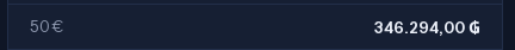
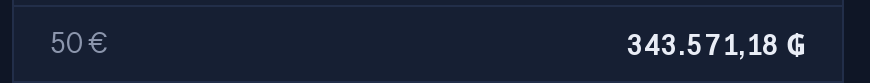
[373,17,480,38] 346.294,00 ₲ -> [626,27,806,63] 343.571,18 ₲

